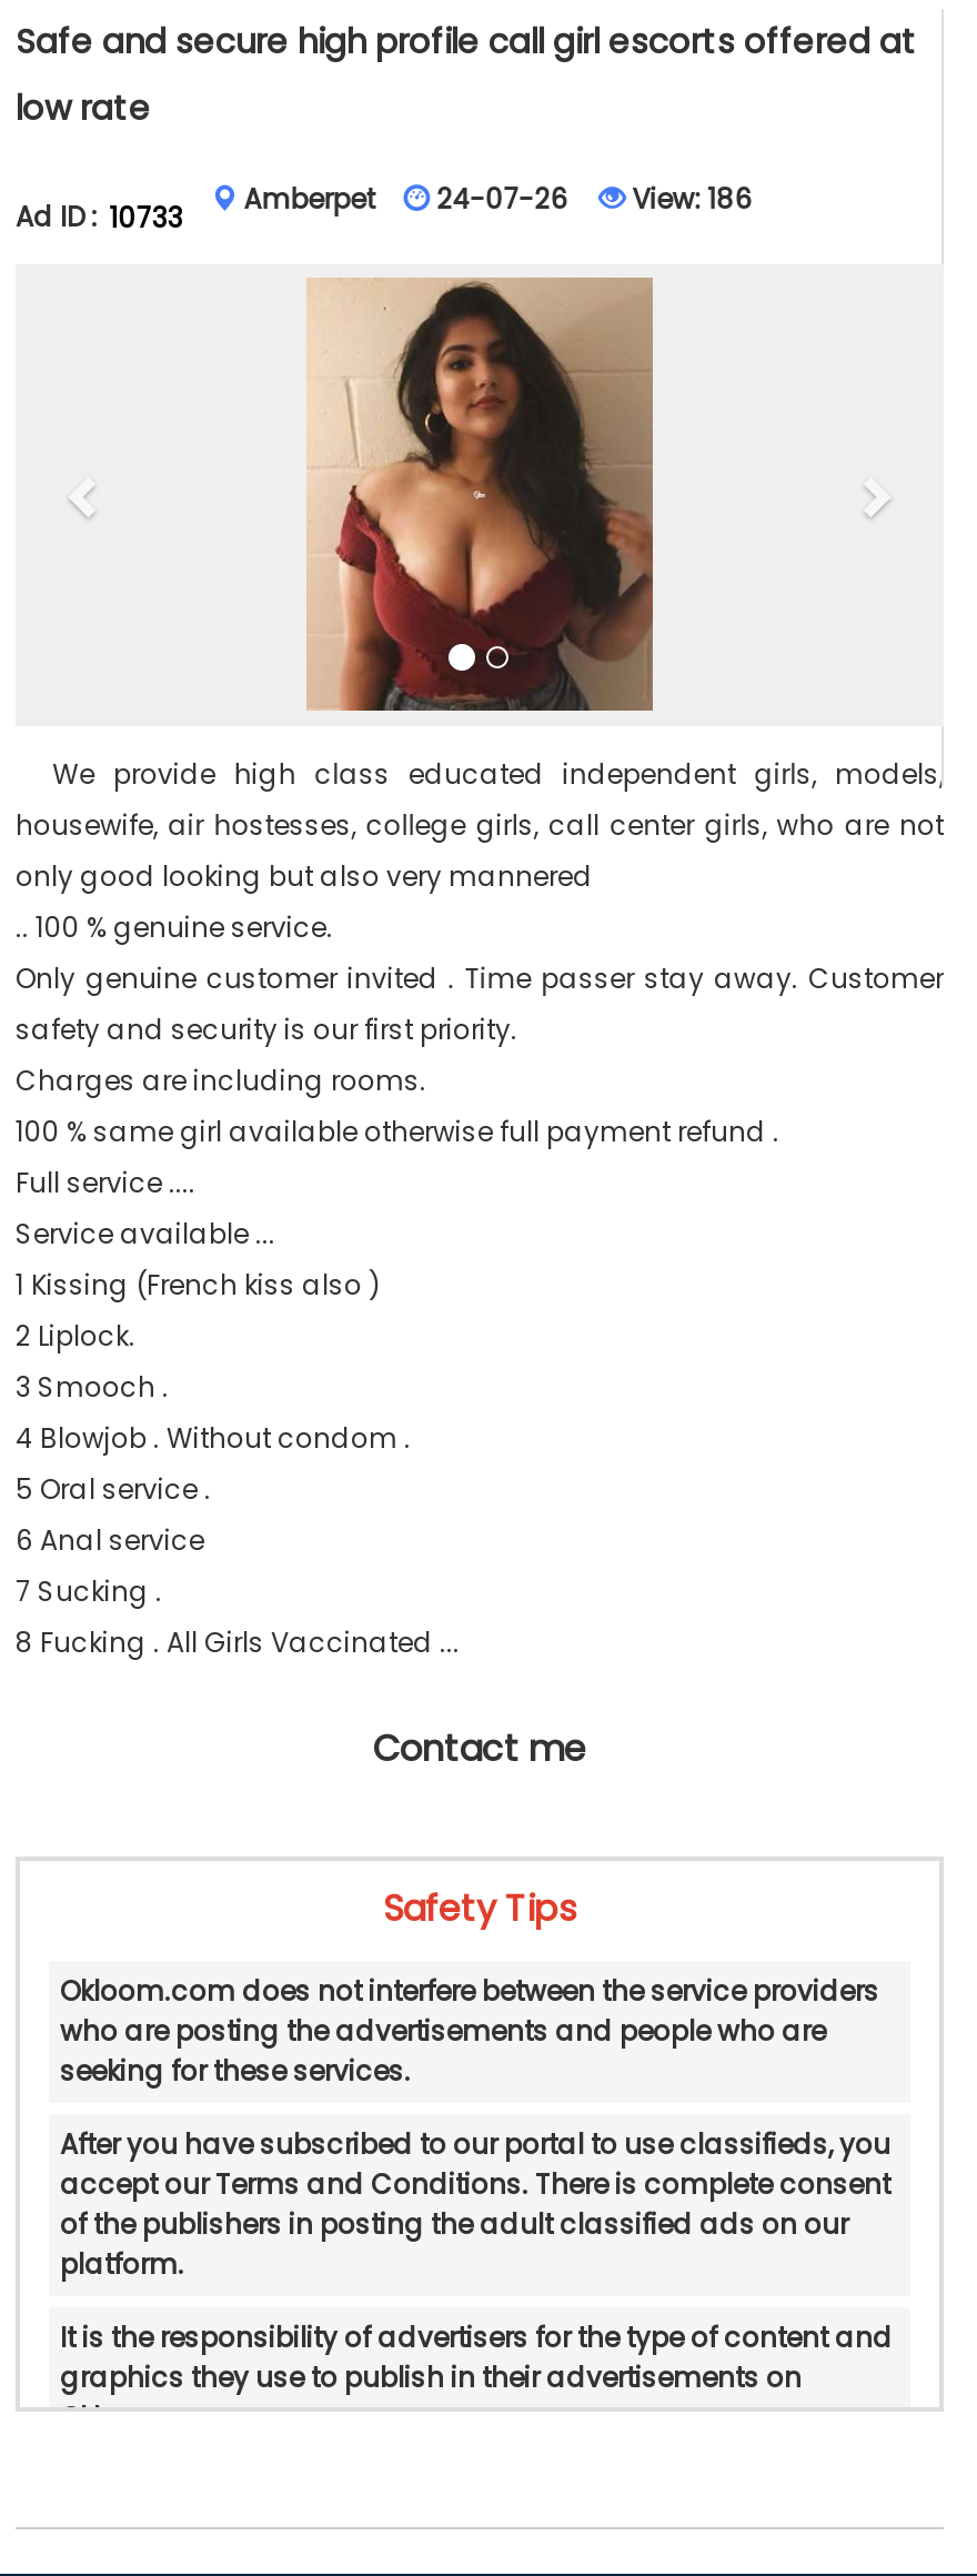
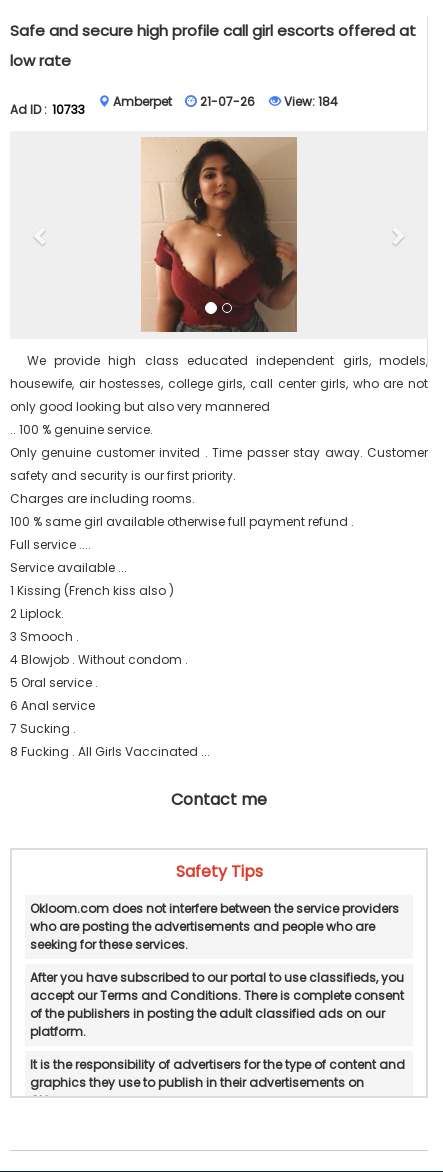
[437,180,568,218] 24-07-26 -> [200,93,255,110] 21-07-26
[626,180,752,218] View: 186 -> [281,93,338,110] View: 184

